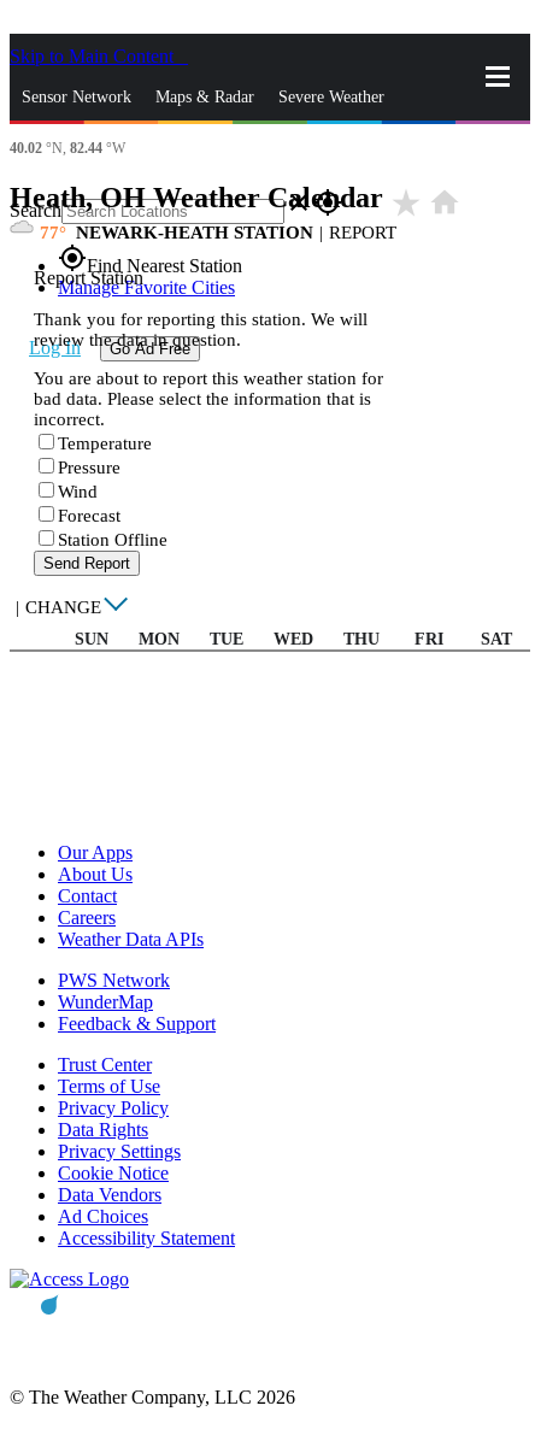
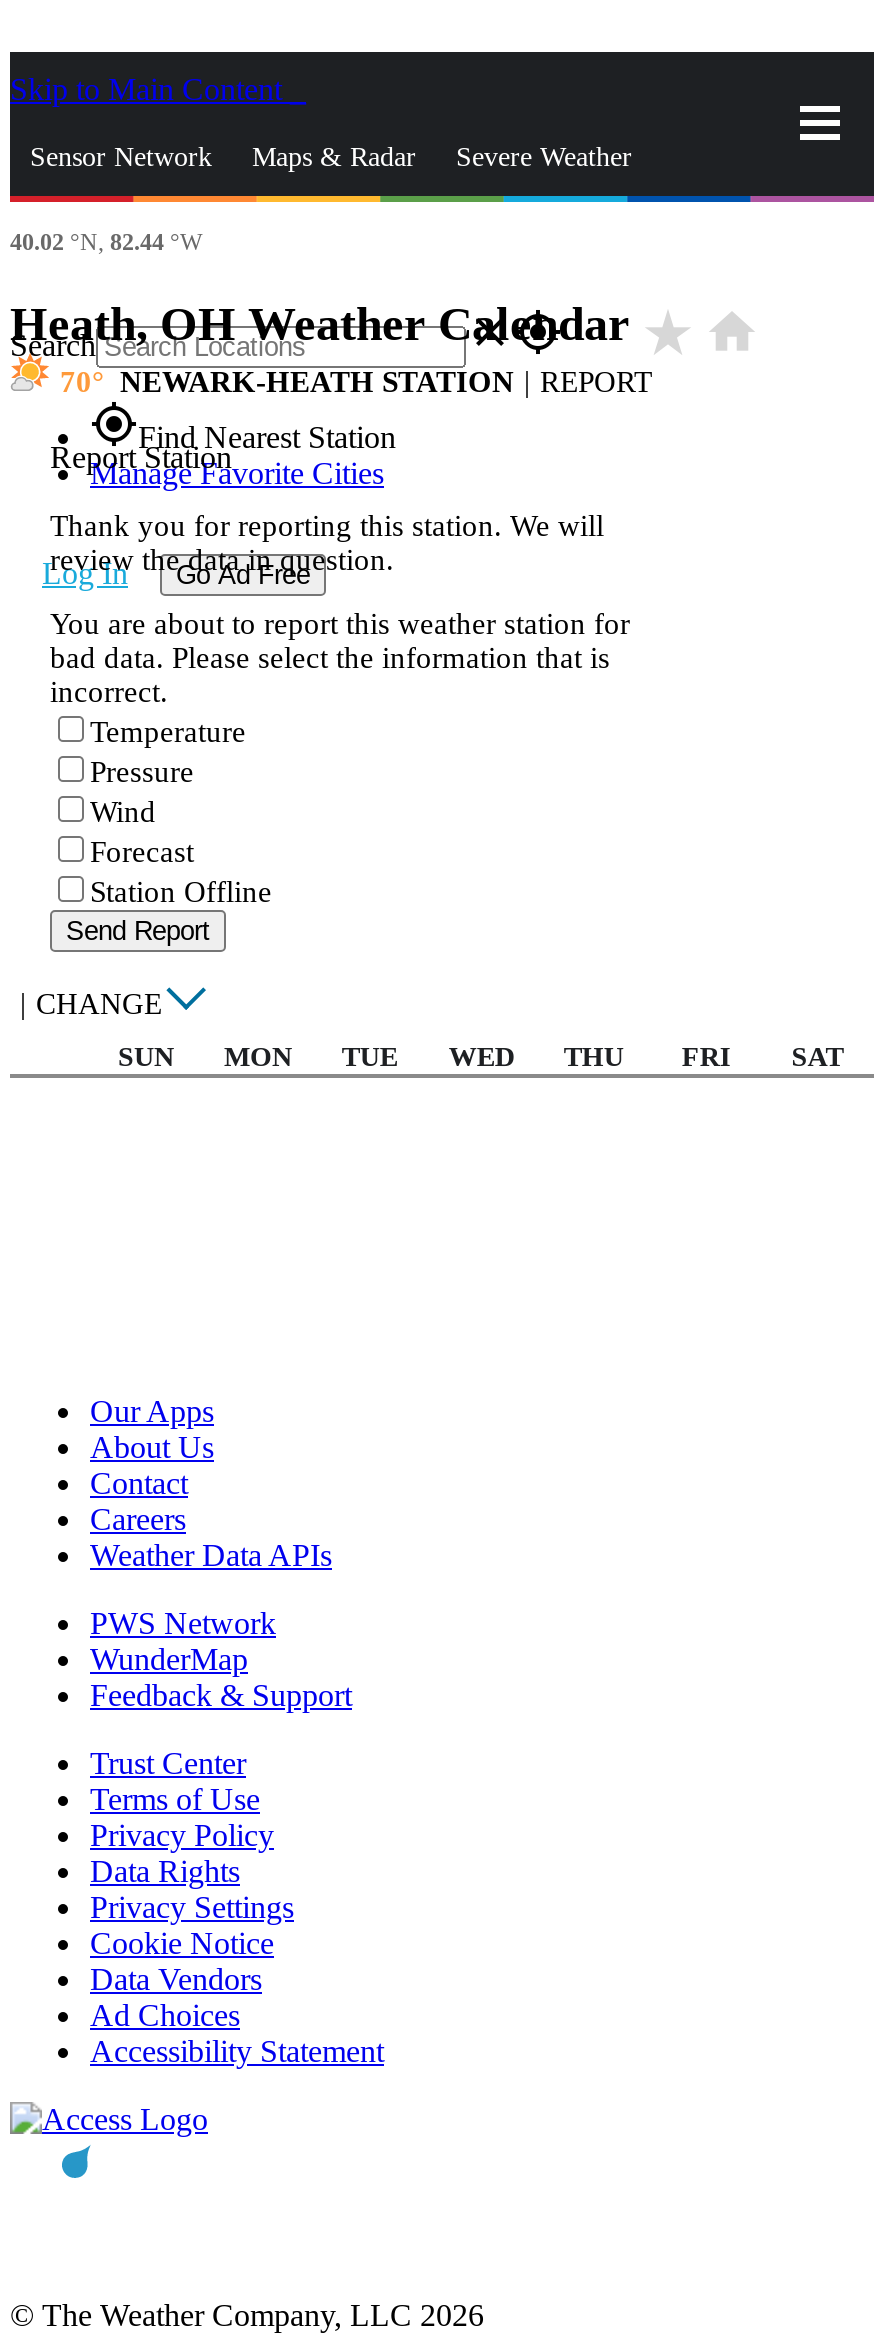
[40,223,59,242] 77 -> [60,366,92,398] 70

